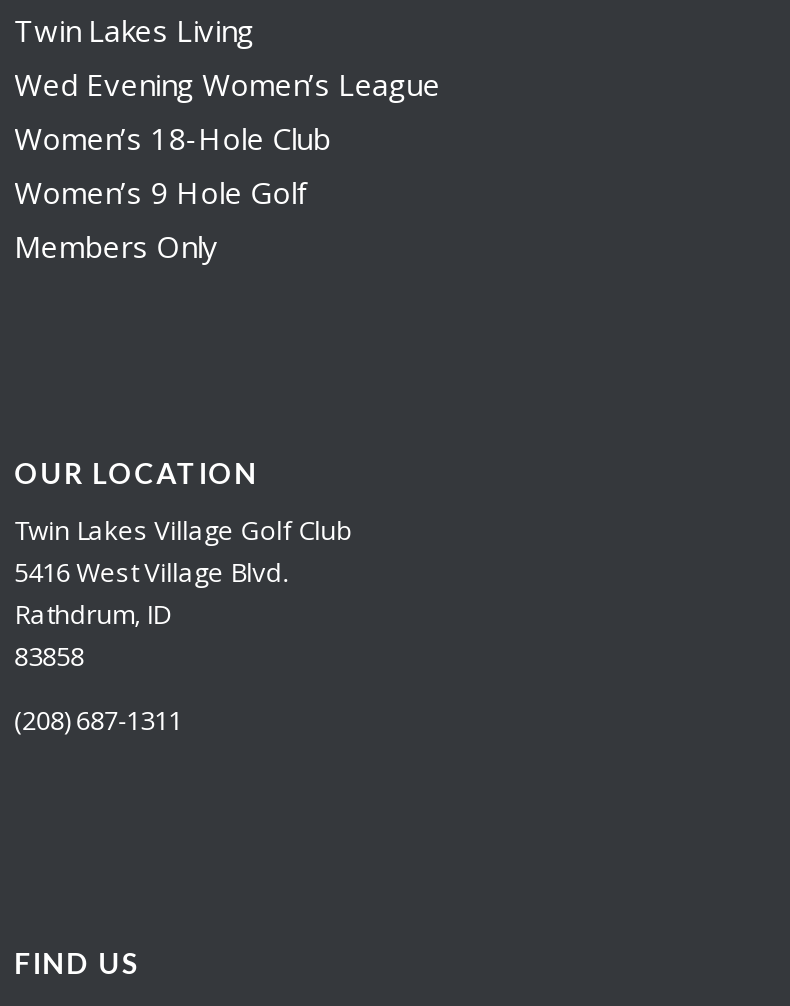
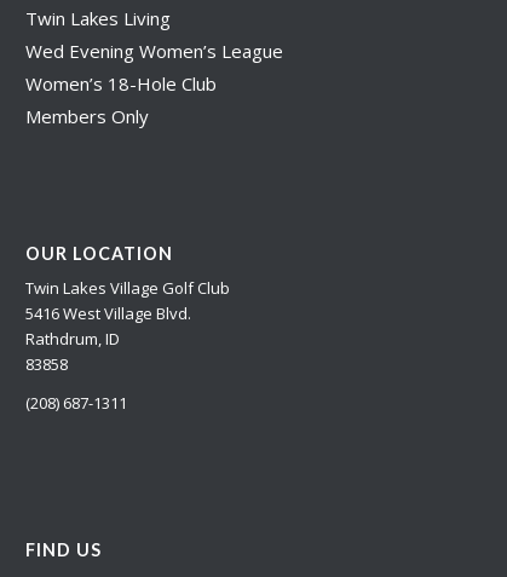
[14,171,306,211] Women’s 9 Hole Golf -> none

